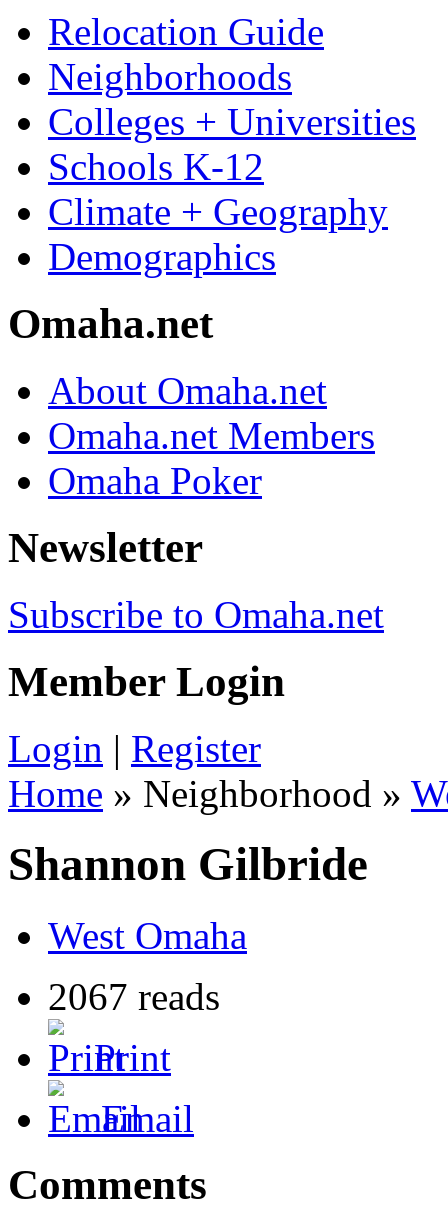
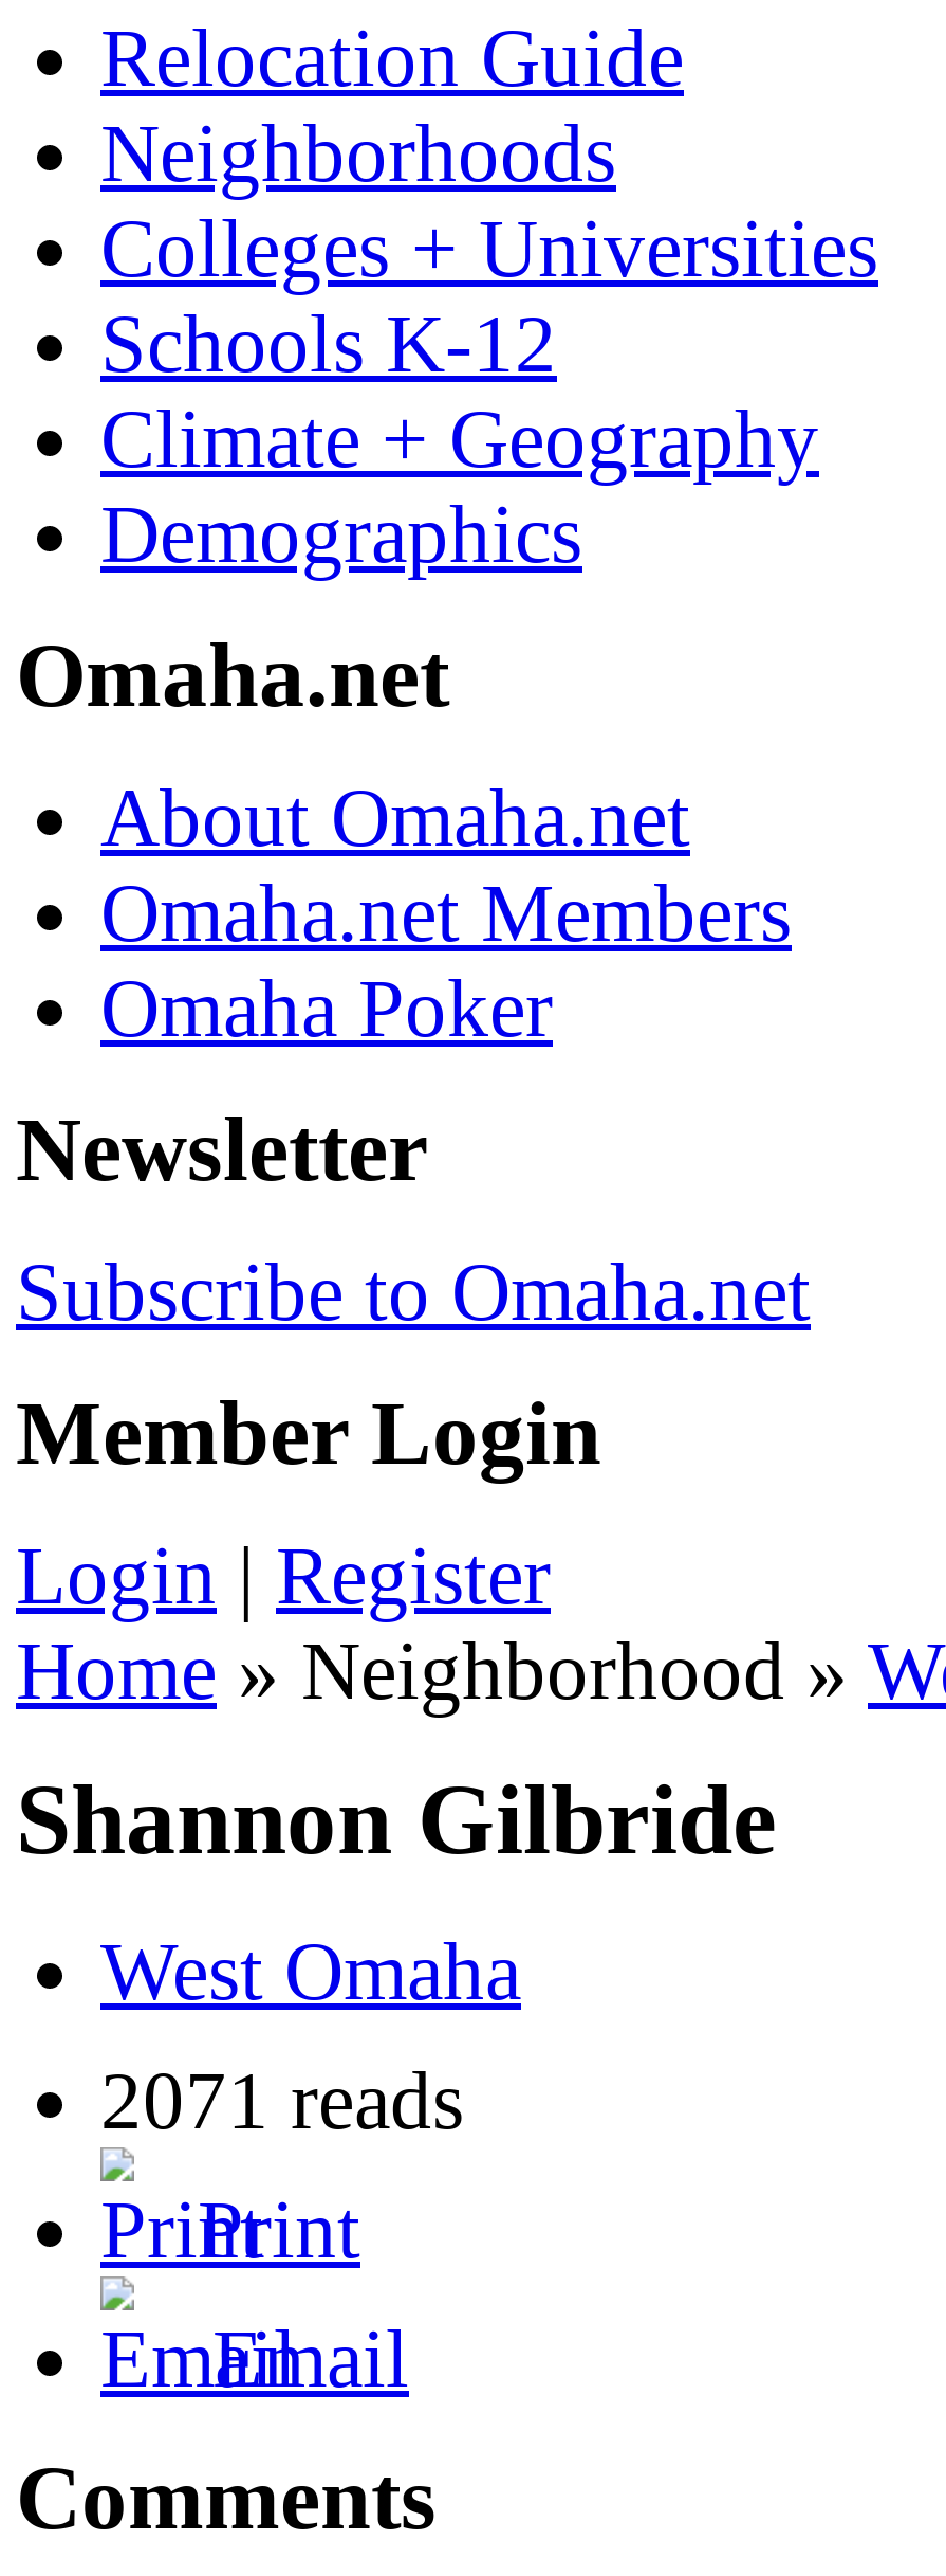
[48,975,220,1018] 2067 reads -> [100,2053,464,2144] 2071 reads

